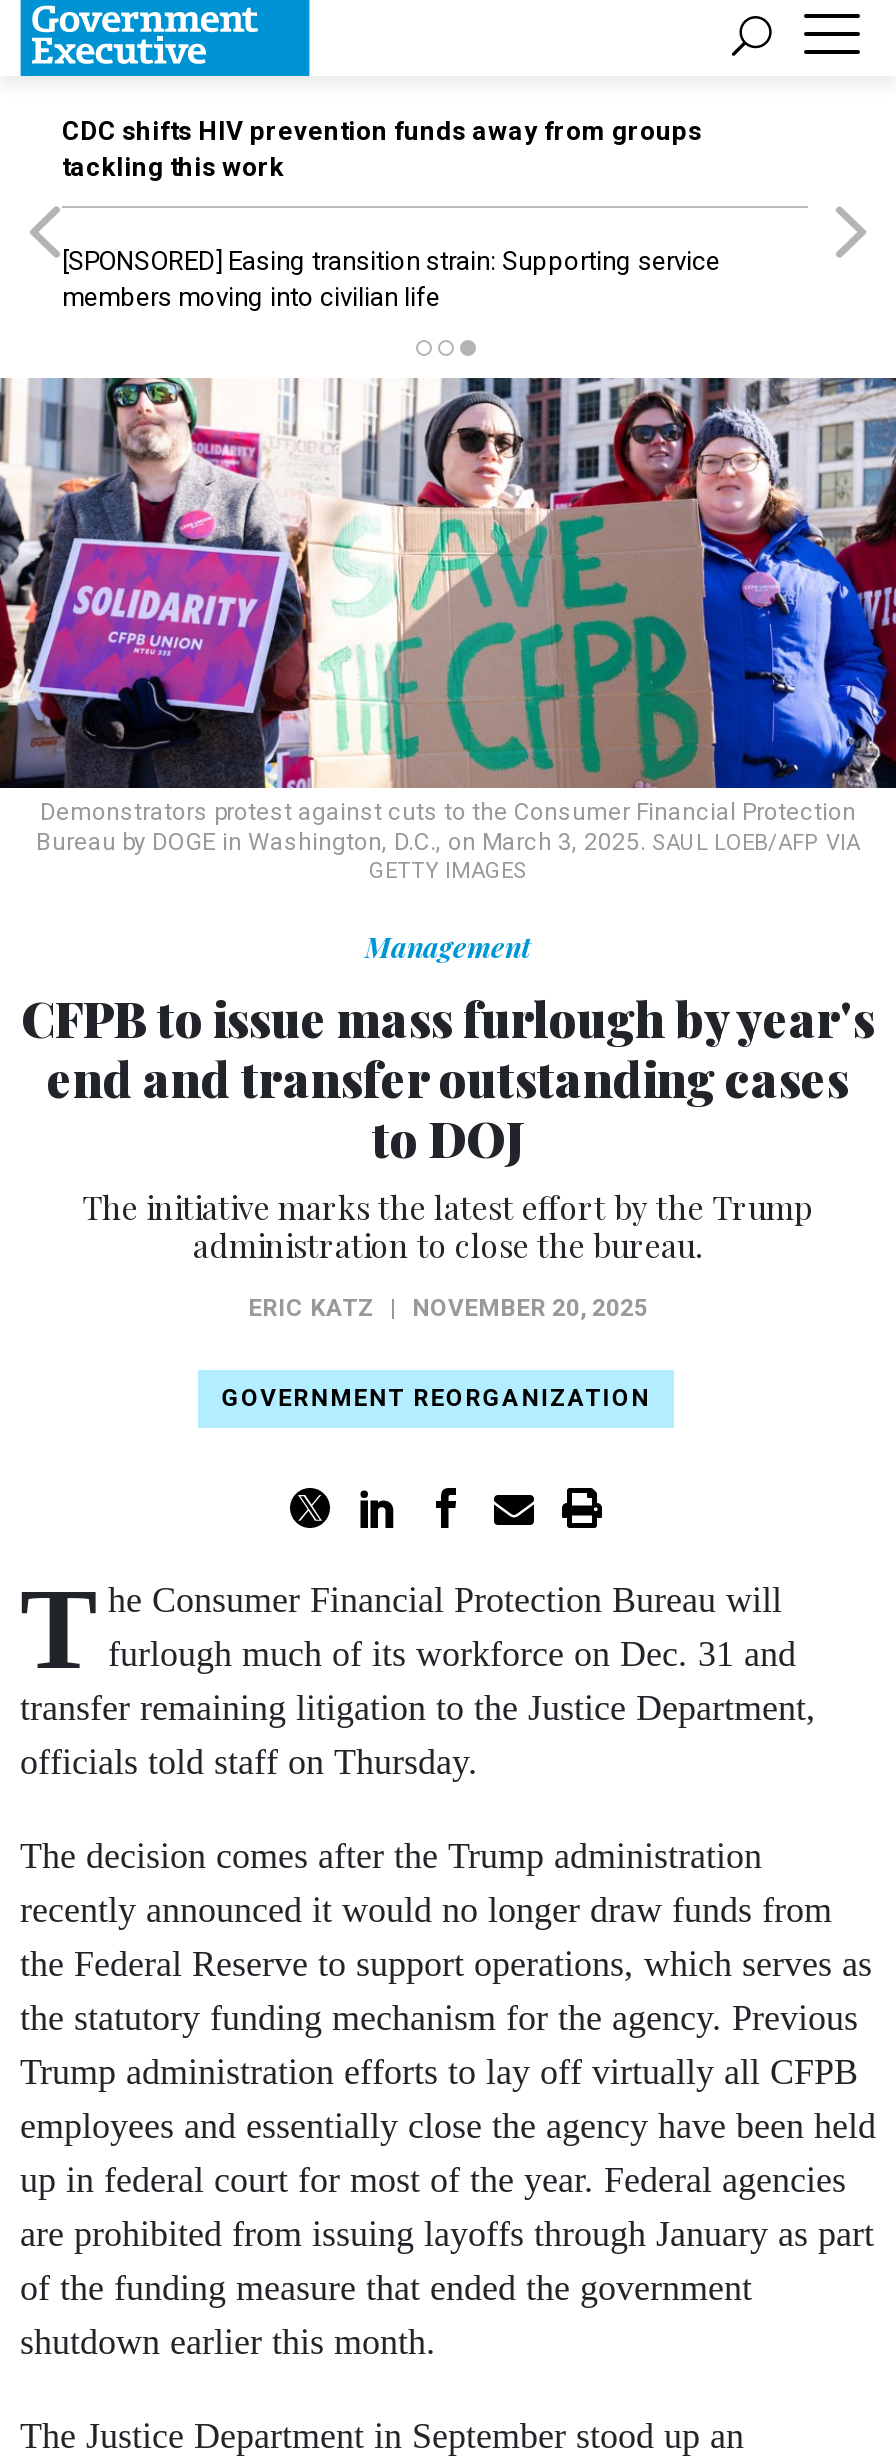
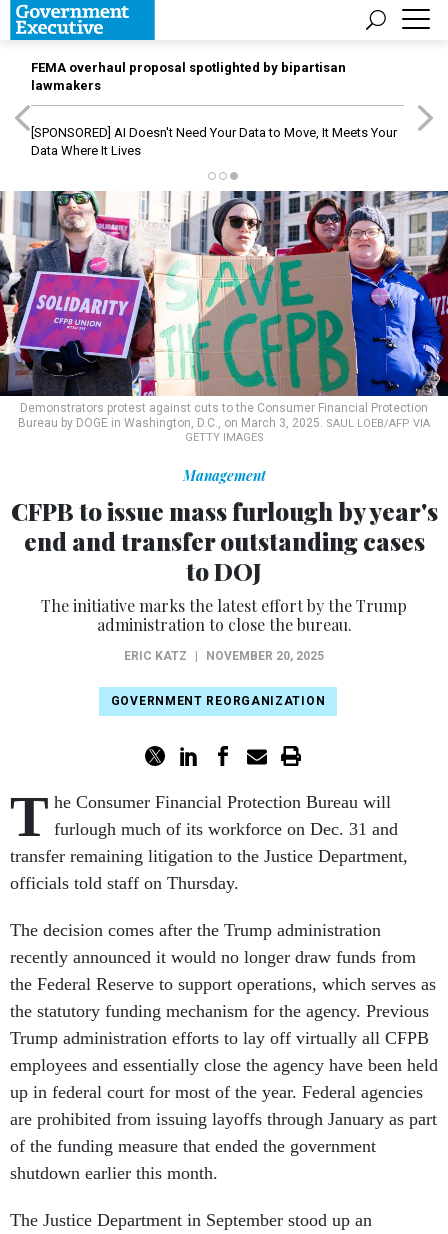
[62,116,702,182] CDC shifts HIV prevention funds away from groups | tackling this work -> [31,60,346,93] FEMA overhaul proposal spotlighted by bipartisan | lawmakers
[62,246,720,312] [SPONSORED] Easing transition strain: Supporting service | members moving into civilian life -> [31,125,397,158] [SPONSORED] AI Doesn't Need Your Data to Move, It Meets Your | Data Where It Lives

